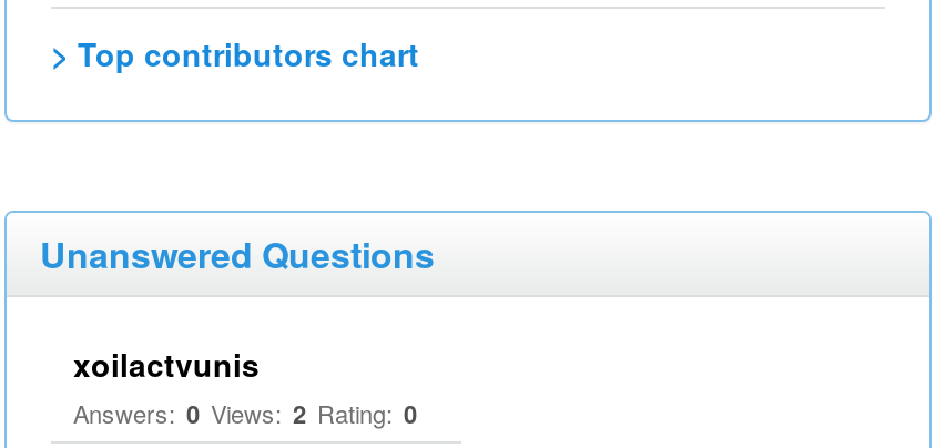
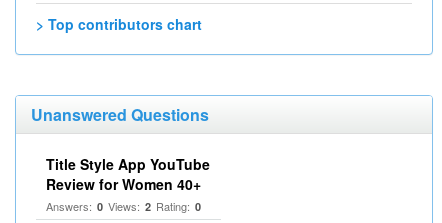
[73,342,260,386] xoilactvunis -> [46,154,210,194] Title Style App YouTube | Review for Women 40+

